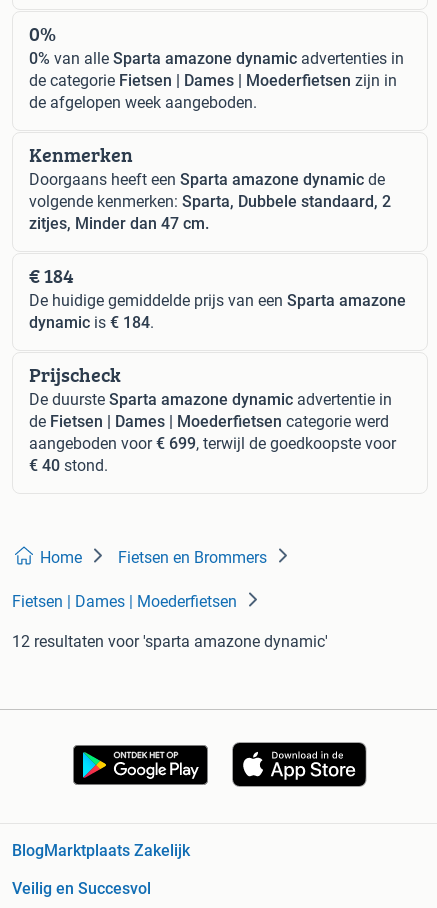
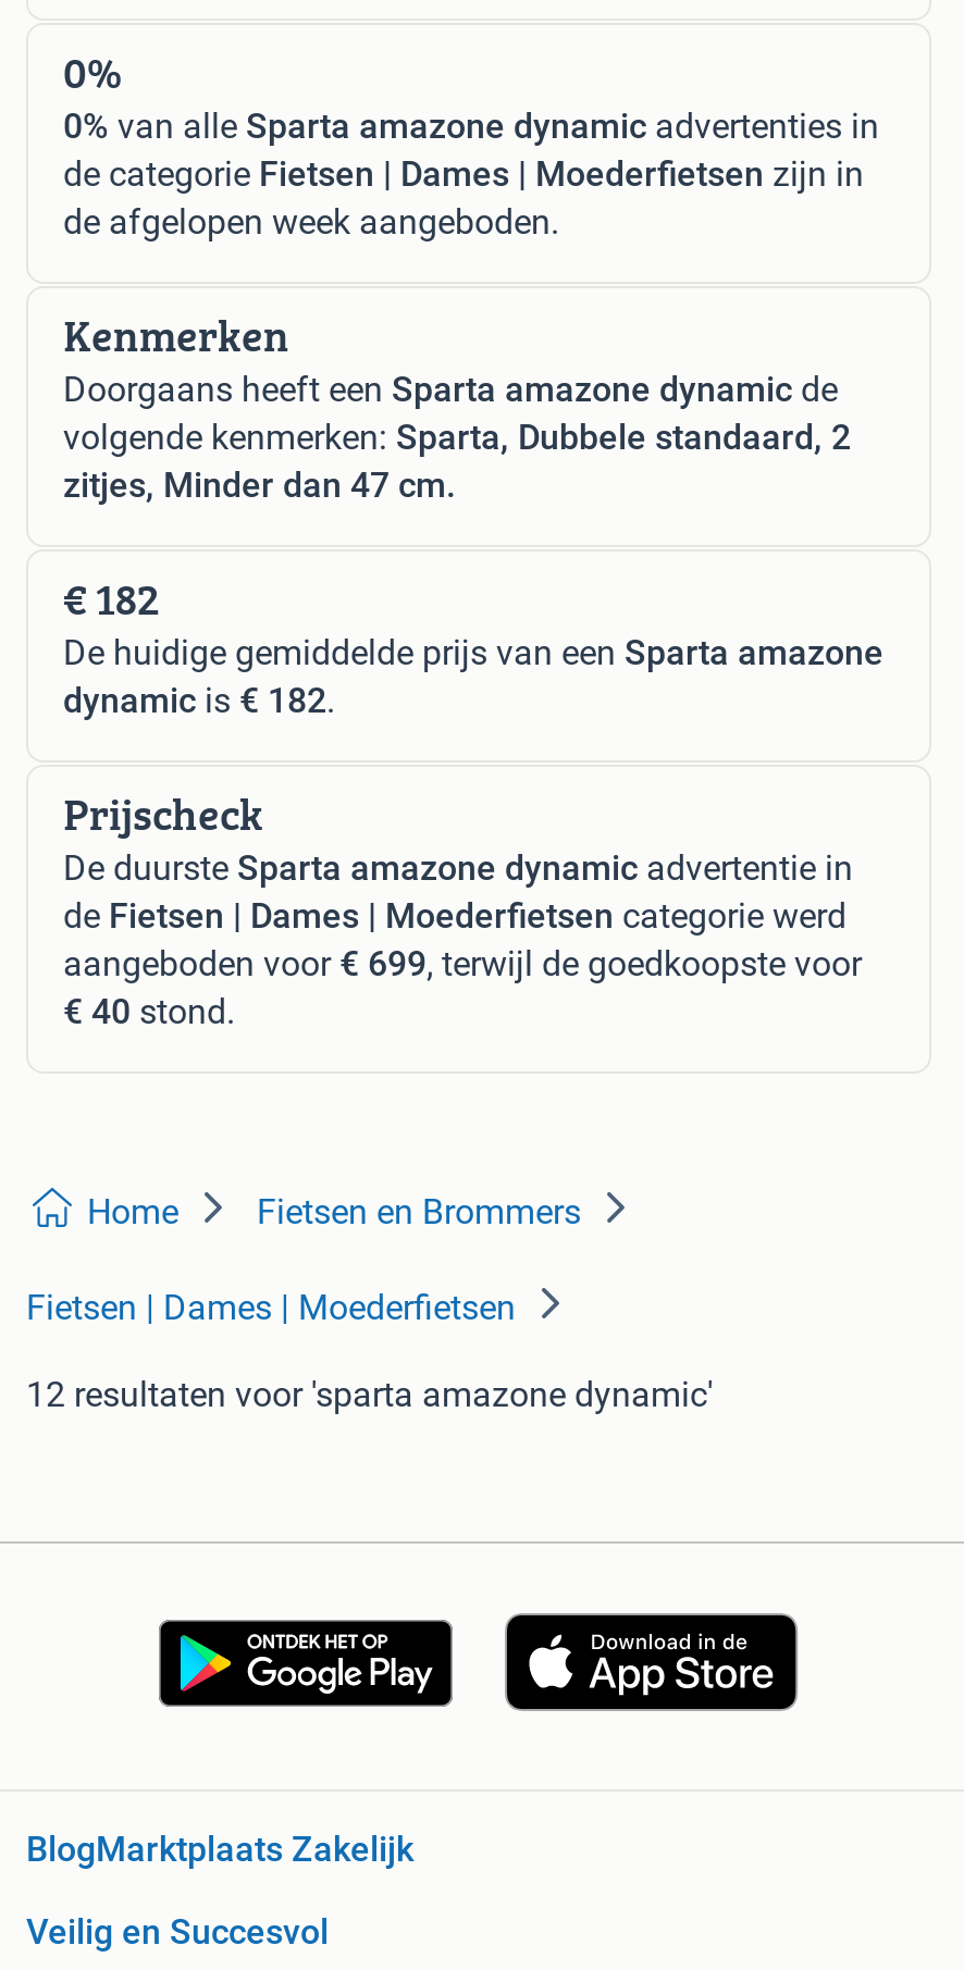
[29,261,74,290] € 184 -> [63,568,159,631] € 182
[29,313,154,332] dynamic is € 184. -> [63,681,335,723] dynamic is € 182.

